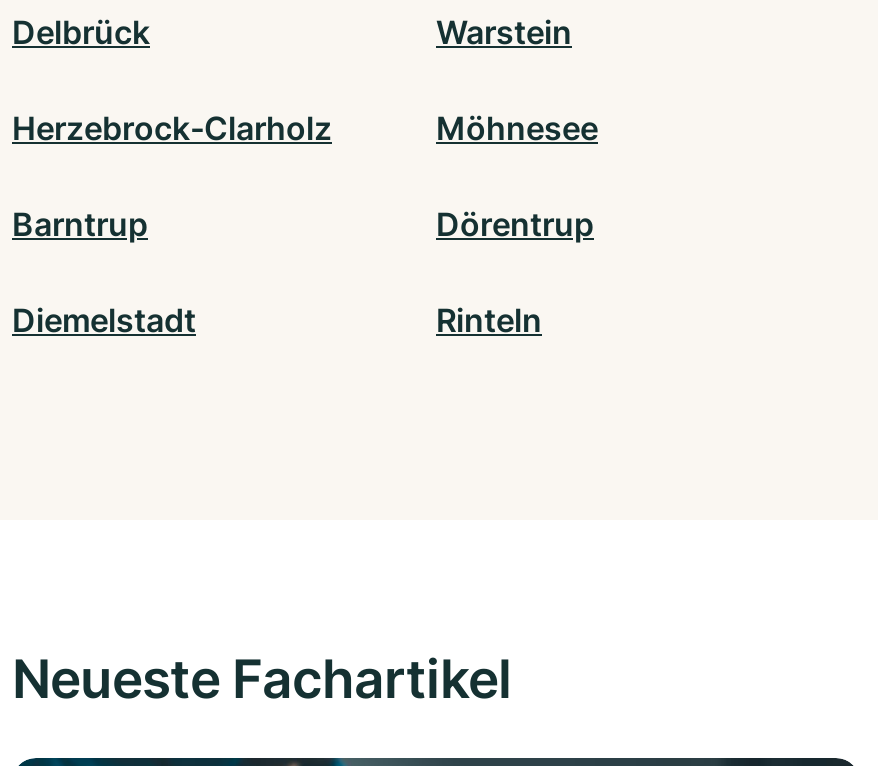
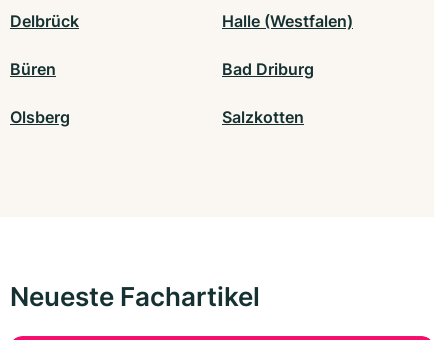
[12,12,598,340] Warstein | Herzebrock-Clarholz | Möhnesee | Barntrup | Dörentrup | Diemelstadt | Rinteln -> [10,11,353,127] Halle (Westfalen) | Büren | Bad Driburg | Olsberg | Salzkotten

